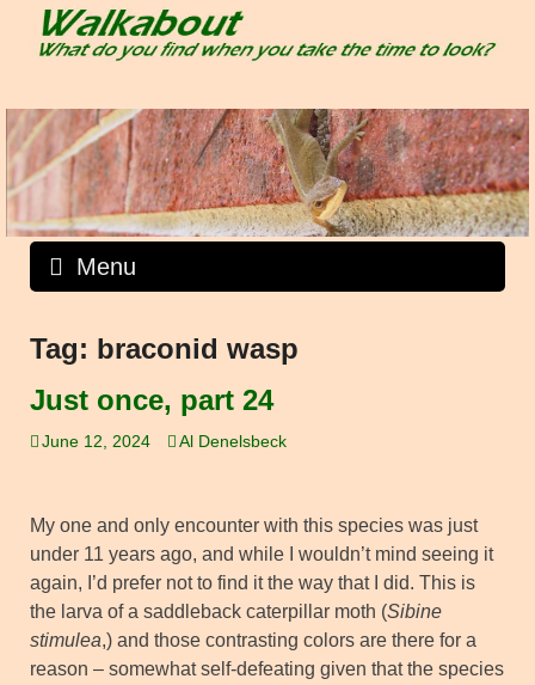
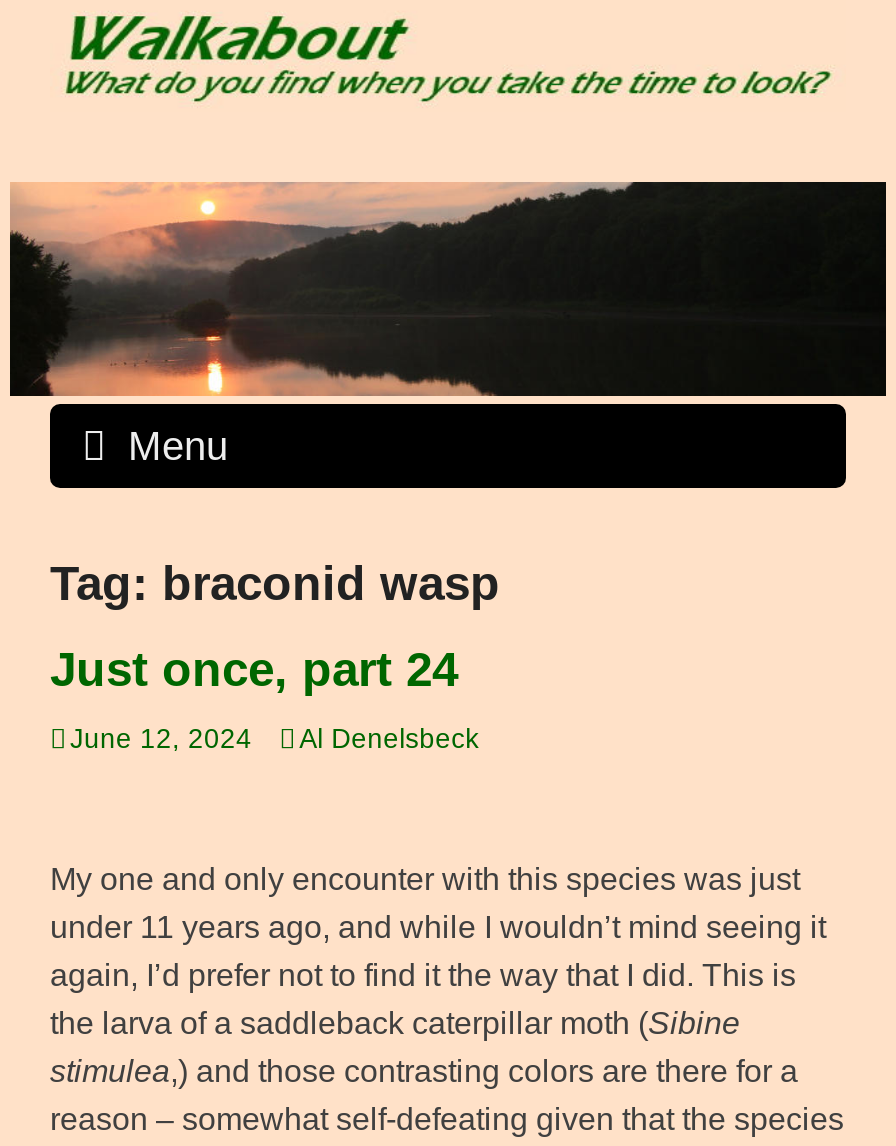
[6,109,530,237] [image] -> [8,180,888,398] [image]

